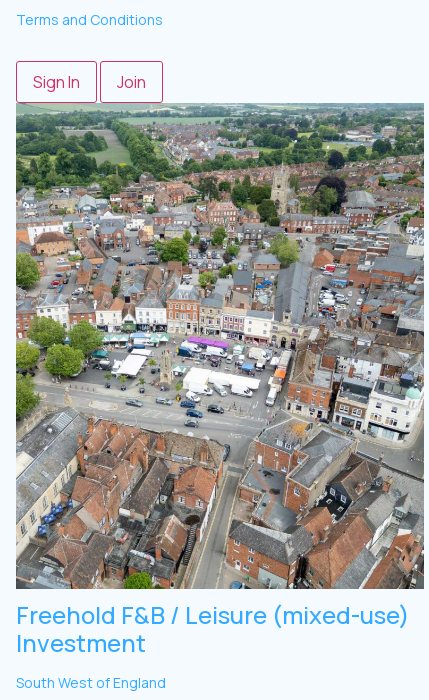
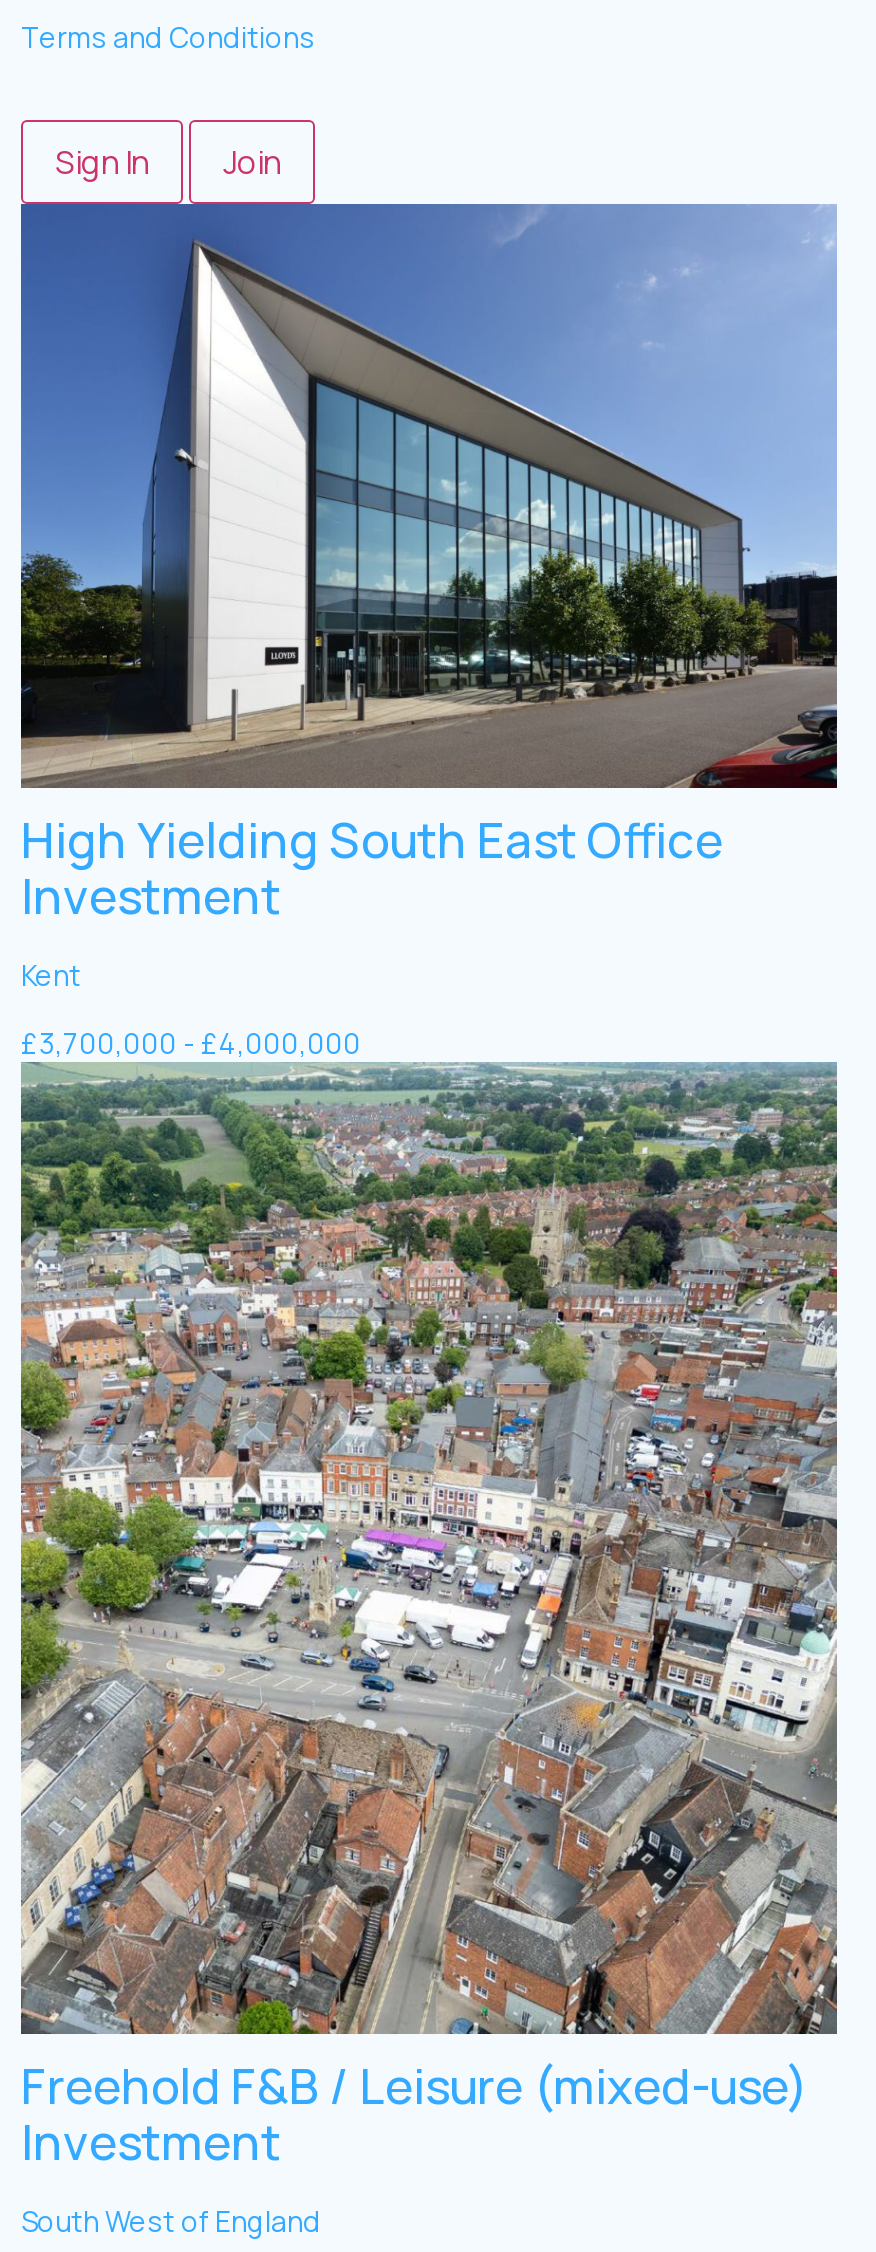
none -> [19,202,839,1062] [image] | High Yielding South East Office | Investment | Kent | £3,700,000 - £4,000,000

